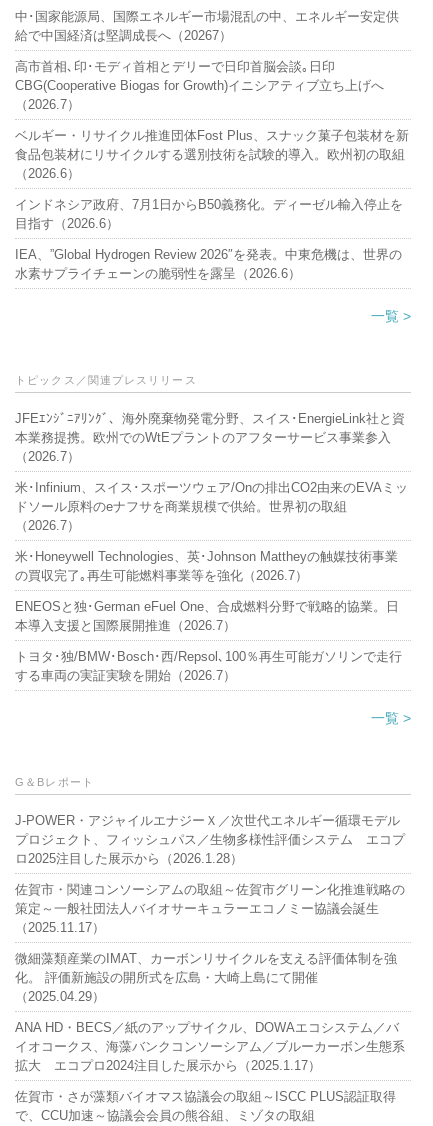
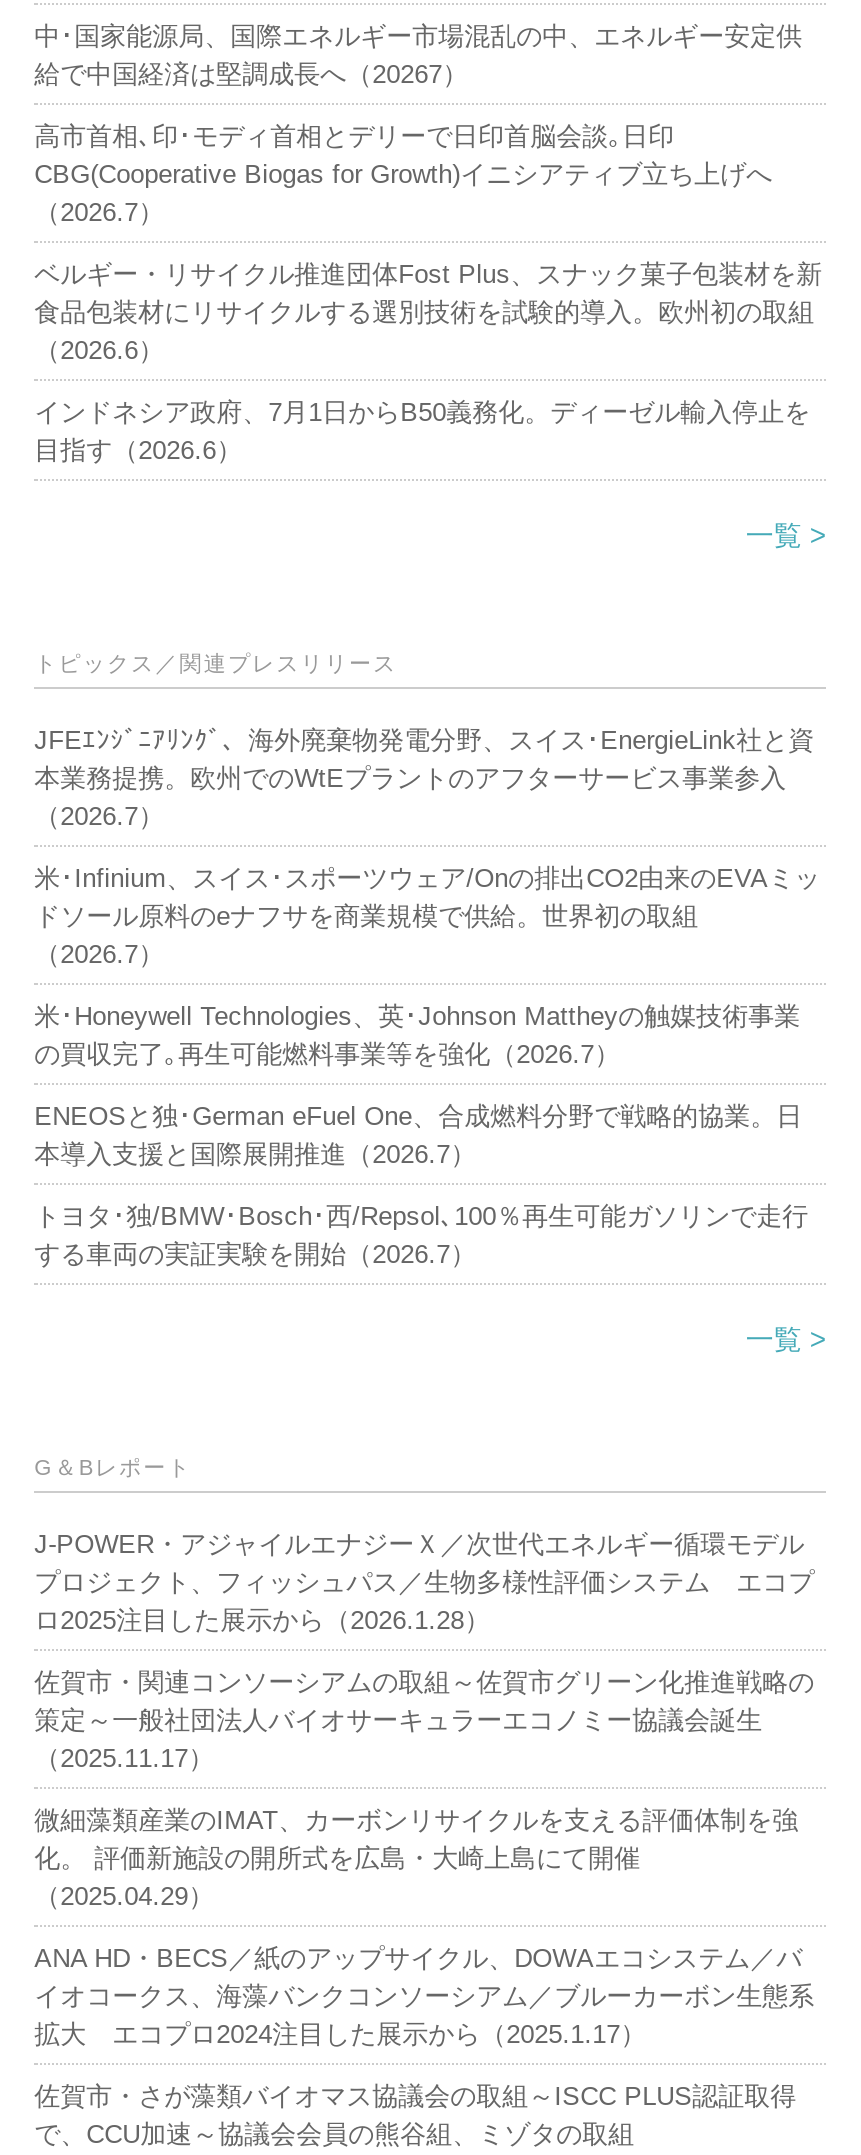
[15,247,402,281] IEA、”Global Hydrogen Review 2026″を発表。中東危機は、世界の | 水素サプライチェーンの脆弱性を露呈（2026.6） -> none

